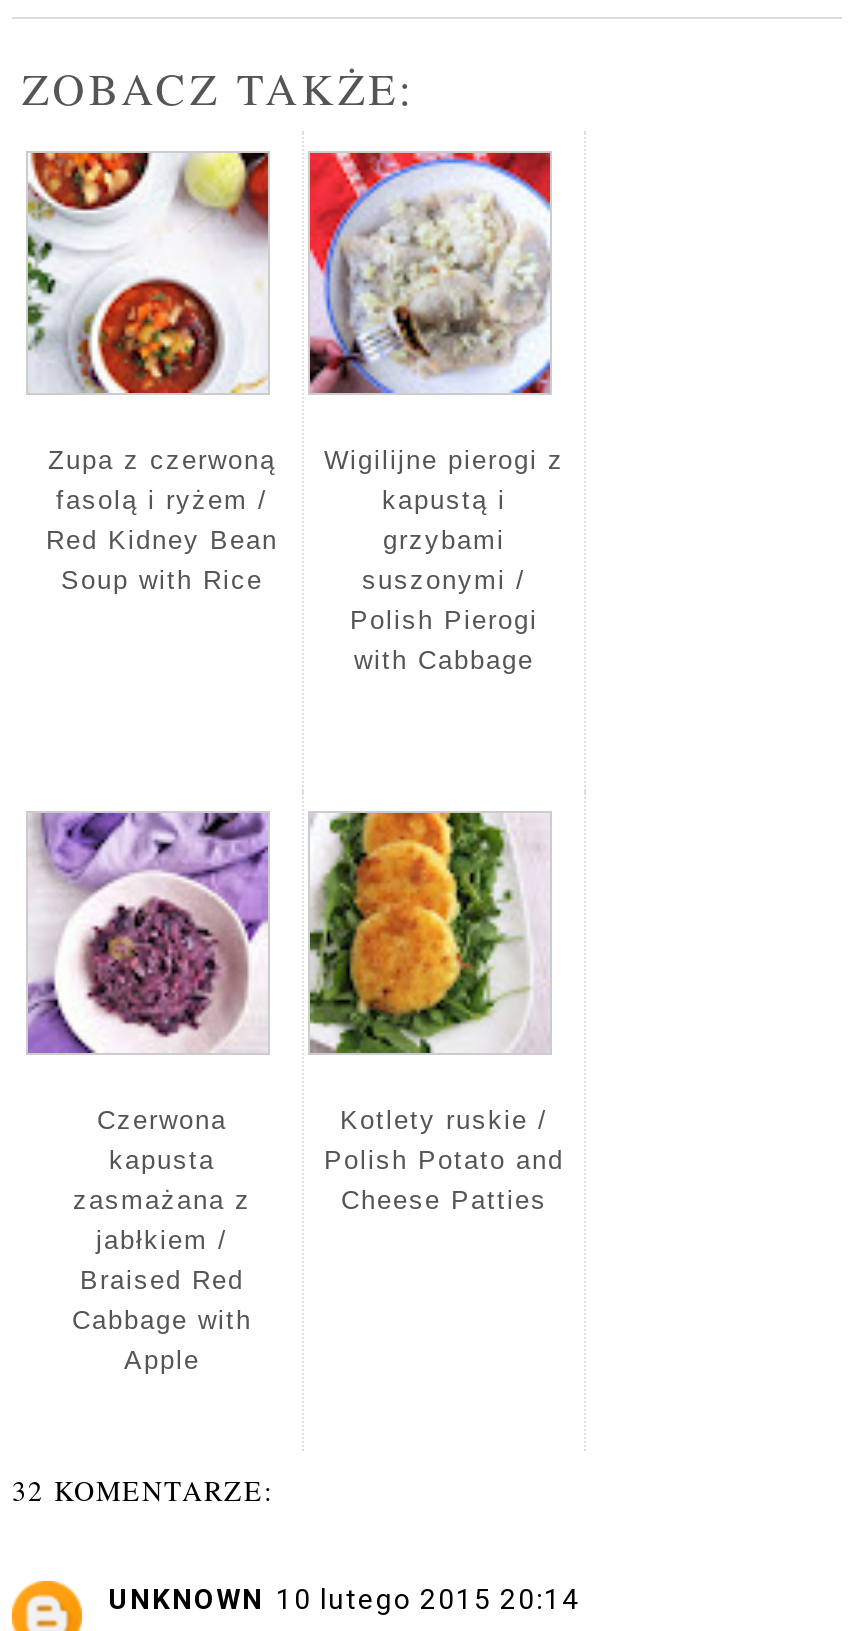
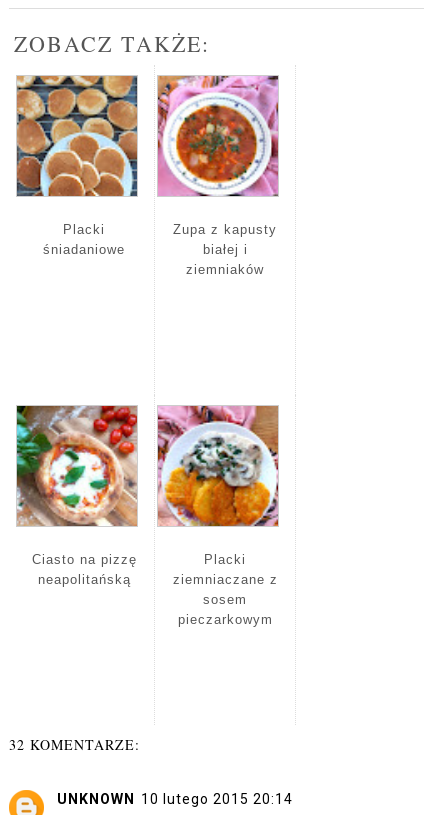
[26,151,278,595] [image] | Zupa z czerwoną | fasolą i ryżem / | Red Kidney Bean | Soup with Rice -> [16,75,138,257] [image] | Placki | śniadaniowe
[308,151,564,675] [image] | Wigilijne pierogi z | kapustą i | grzybami | suszonymi / | Polish Pierogi | with Cabbage -> [157,75,279,277] [image] | Zupa z kapusty | białej i | ziemniaków
[28,811,270,1375] [image] | Czerwona | kapusta | zasmażana z | jabłkiem / | Braised Red | Cabbage with | Apple -> [16,405,138,587] [image] | Ciasto na pizzę | neapolitańską
[308,811,564,1215] [image] | Kotlety ruskie / | Polish Potato and | Cheese Patties -> [157,405,279,627] [image] | Placki | ziemniaczane z | sosem | pieczarkowym

